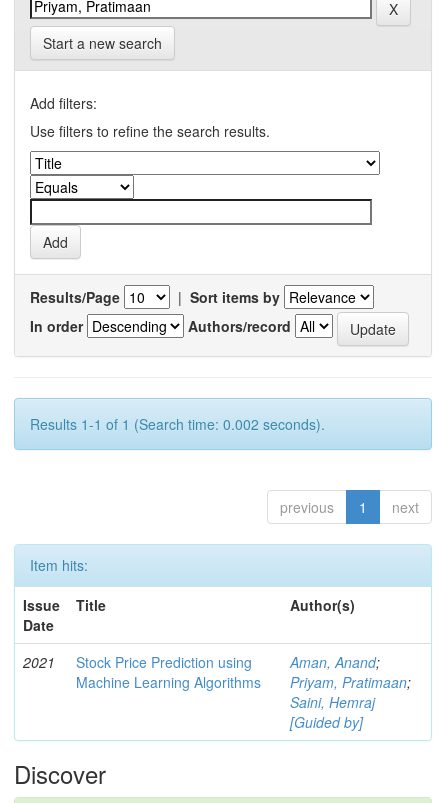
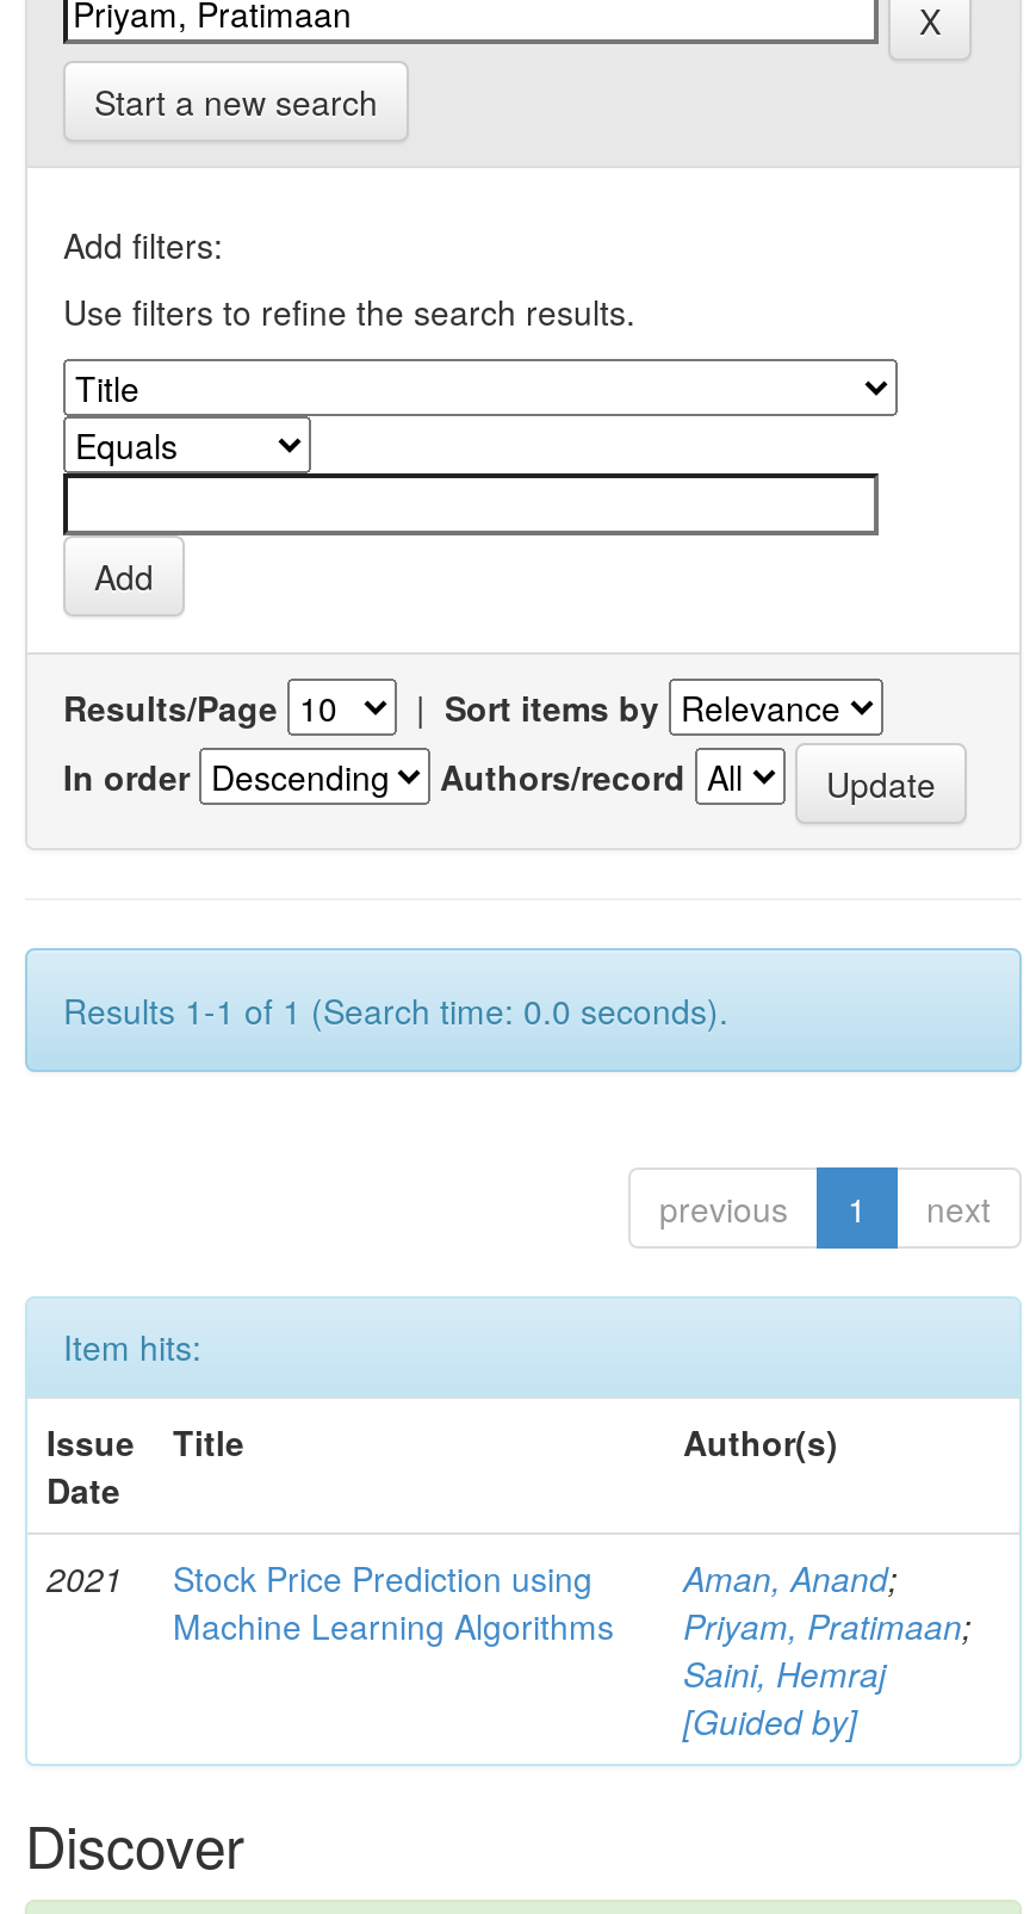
[30,414,325,434] Results 1-1 of 1 (Search time: 0.002 seconds). -> [63,986,728,1033] Results 1-1 of 1 (Search time: 0.0 seconds).

